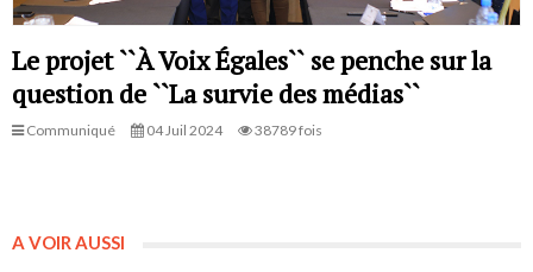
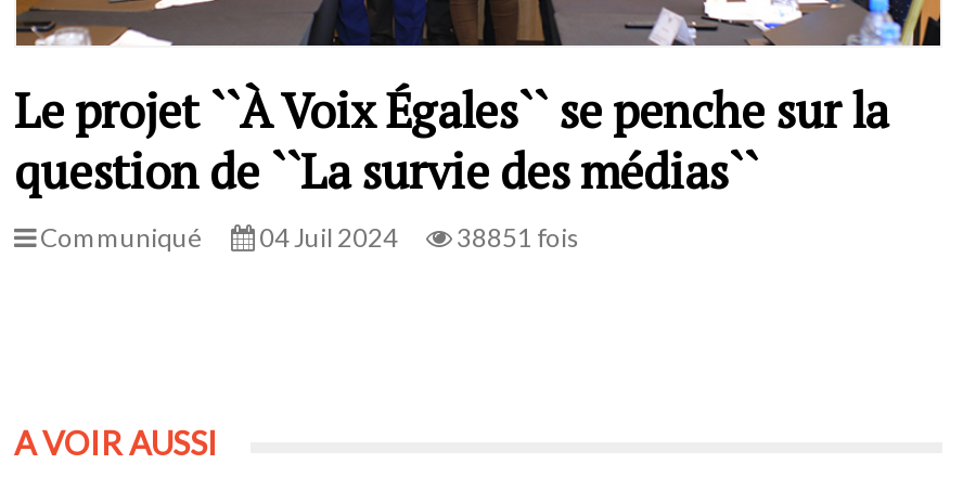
[24,121,322,139] Communiqué 04 Juil 2024 38789 fois -> [36,221,580,253] Communiqué 04 Juil 2024 38851 fois

